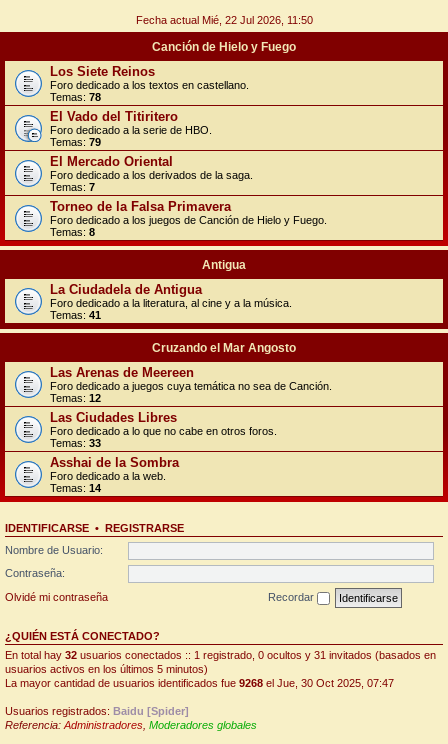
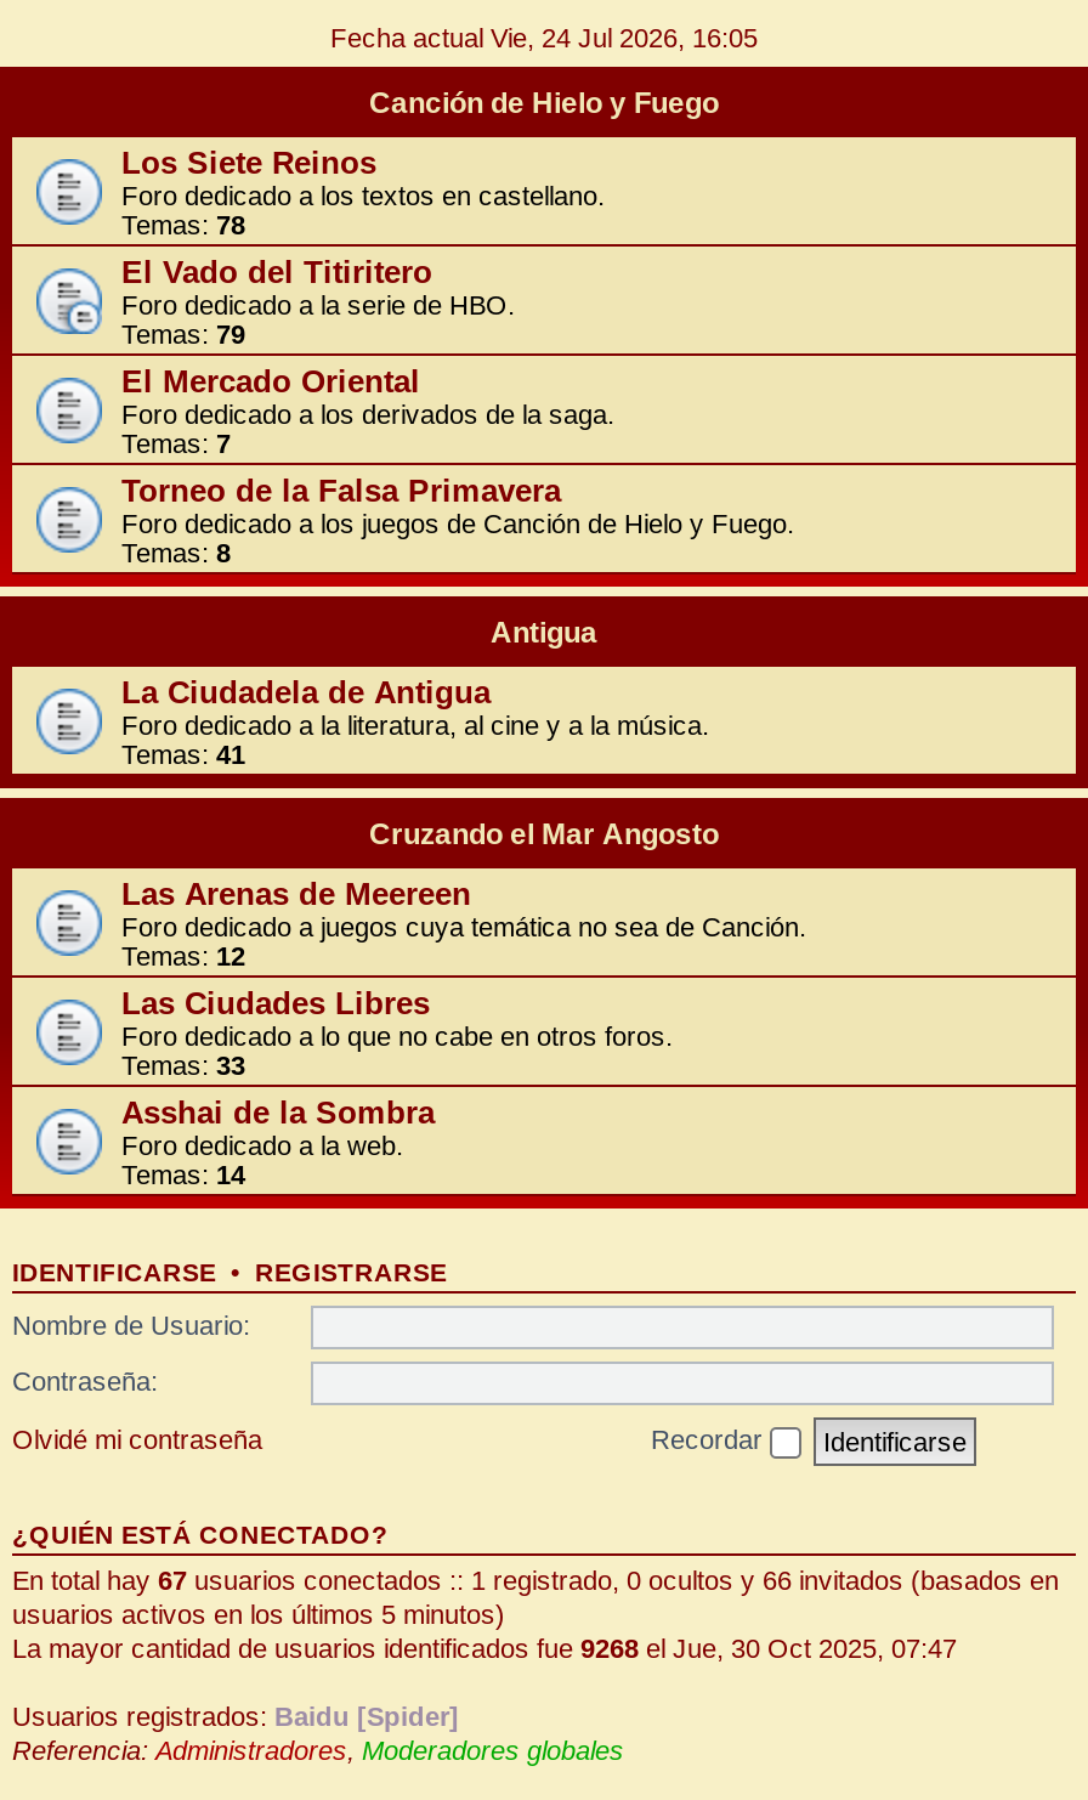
[135,14,312,26] Fecha actual Mié, 22 Jul 2026, 11:50 -> [330,23,758,52] Fecha actual Vie, 24 Jul 2026, 16:05
[5,648,436,660] En total hay 32 usuarios conectados :: 1 registrado, 0 ocultos y 31 invitados (basados en -> [12,1564,1059,1594] En total hay 67 usuarios conectados :: 1 registrado, 0 ocultos y 66 invitados (basados en

